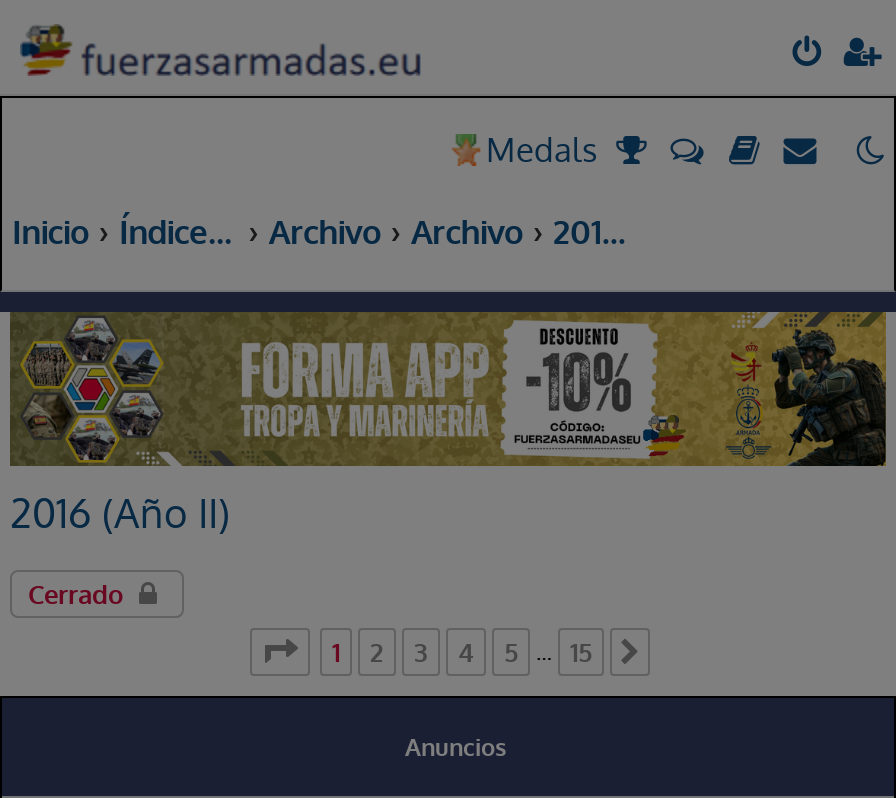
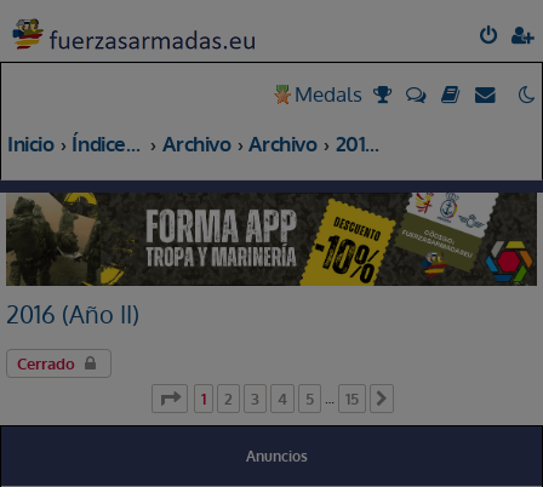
[8,310,888,468] [image] -> [5,191,538,287] [image]

